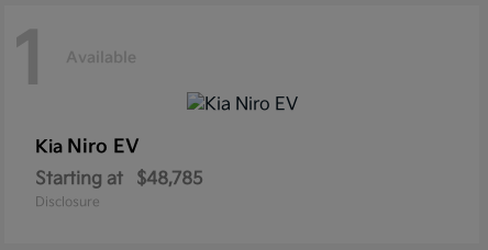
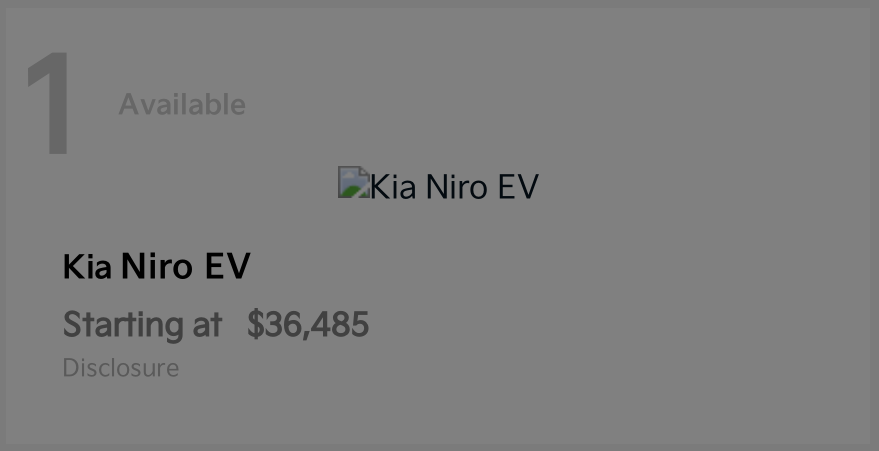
[35,169,203,190] Starting at $48,785 -> [62,307,370,345] Starting at $36,485

